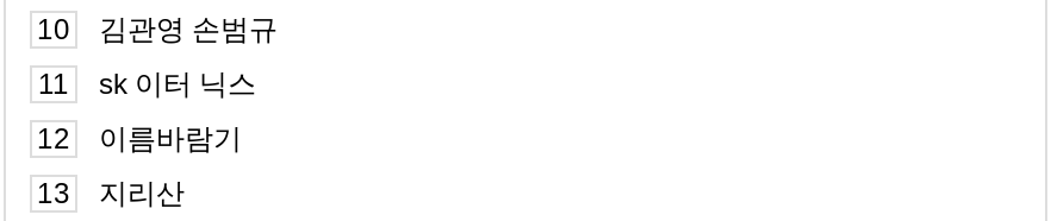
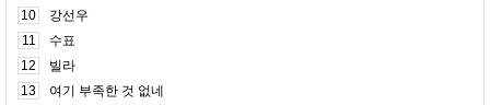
[99,13,278,46] 김관영 손범규 -> [49,8,89,23] 강선우
[99,68,256,101] sk 이터 닉스 -> [49,33,75,48] 수표
[99,122,242,156] 이름바람기 -> [49,58,75,73] 빌라
[99,177,185,210] 지리산 -> [49,83,164,98] 여기 부족한 것 없네

